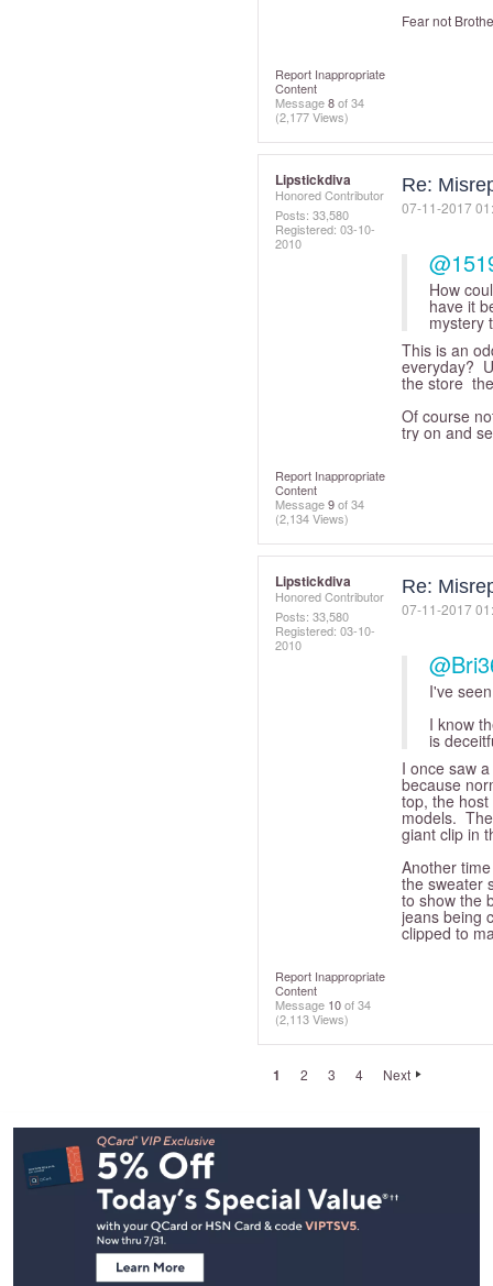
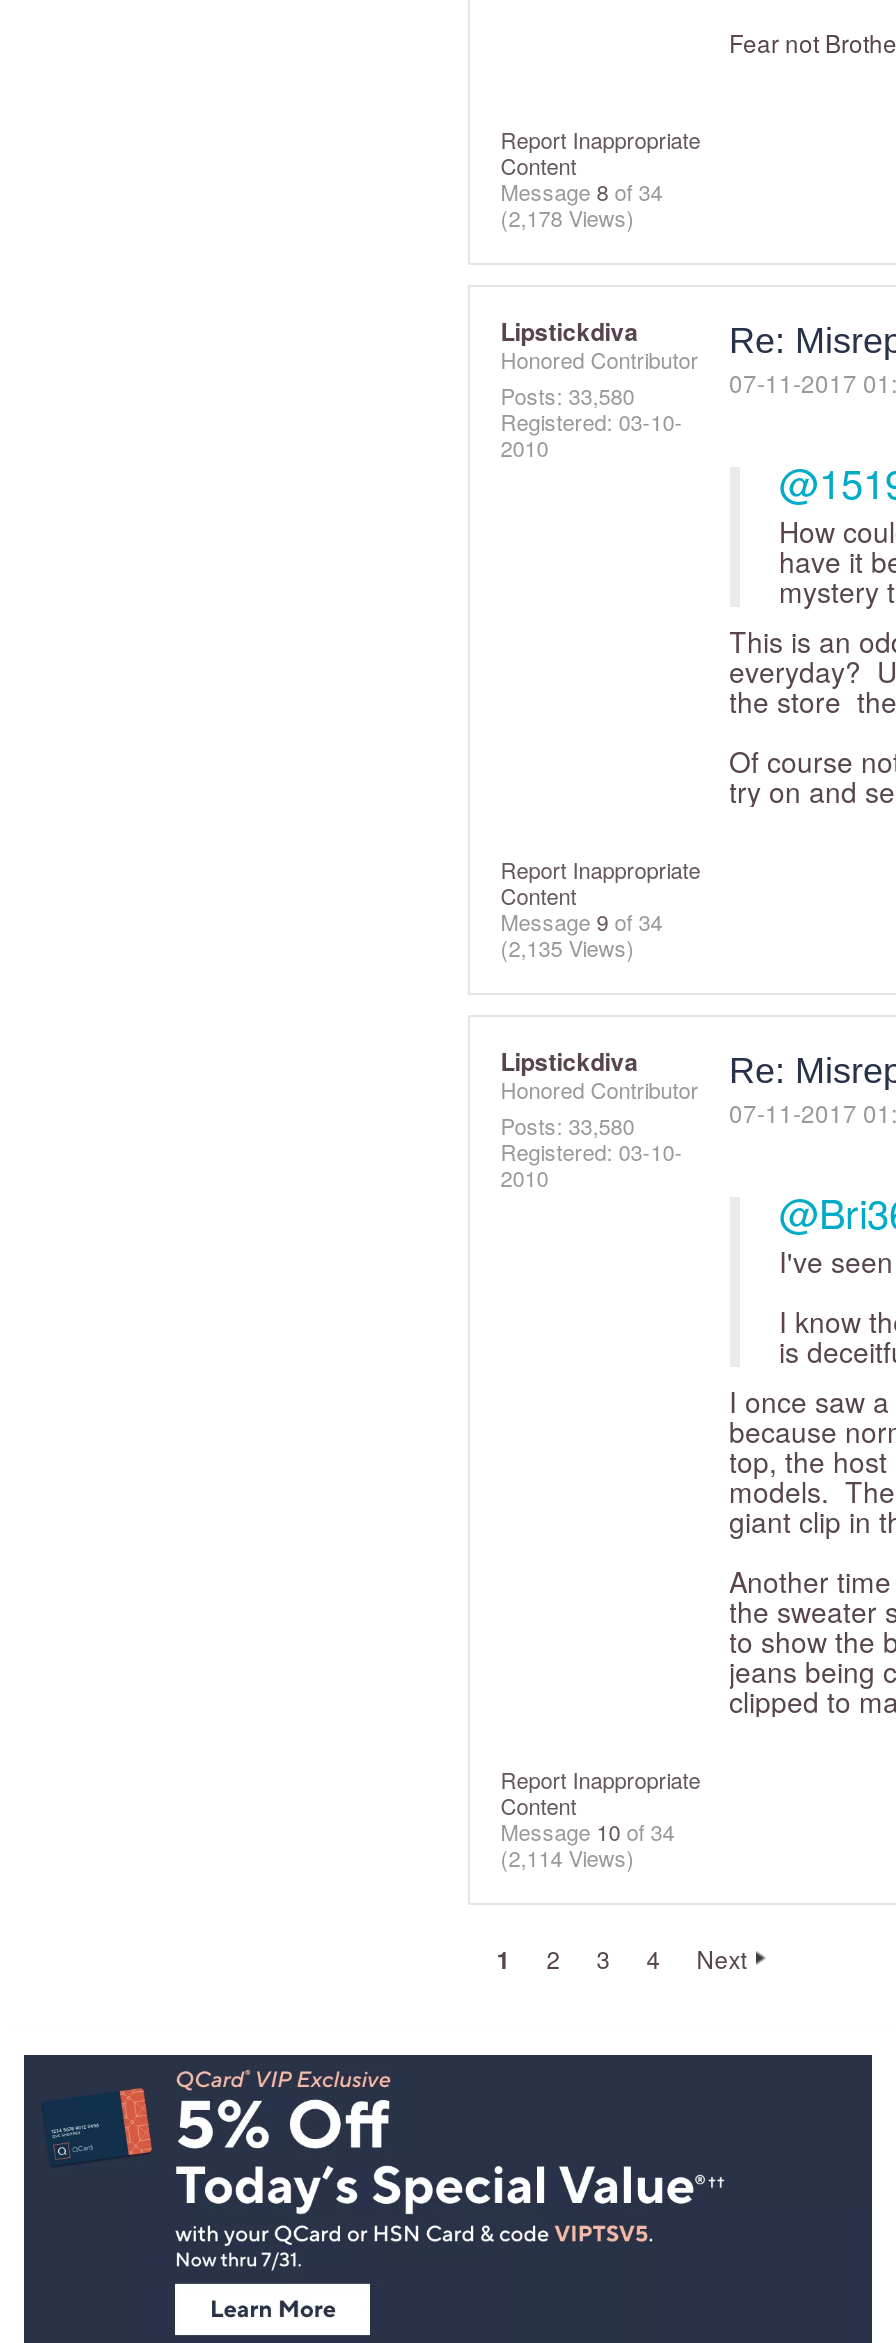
[275,108,349,125] (2,177 Views) -> [500,201,634,233] (2,178 Views)
[275,509,349,527] (2,134 Views) -> [500,931,634,963] (2,135 Views)
[275,1010,349,1027] (2,113 Views) -> [500,1841,634,1873] (2,114 Views)

